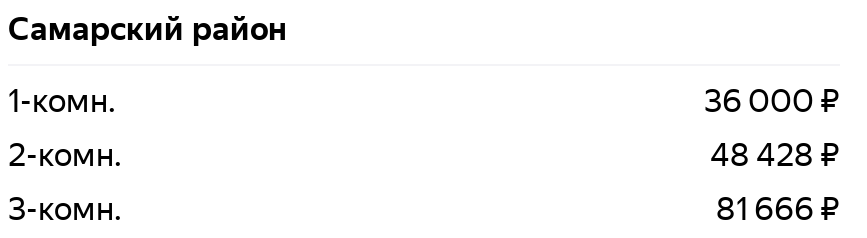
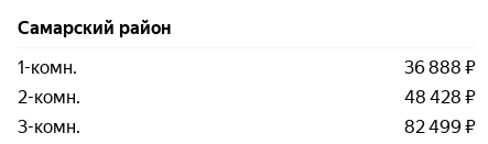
[704,82,840,120] 36 000 ₽ -> [404,57,476,78] 36 888 ₽
[716,190,840,228] 81 666 ₽ -> [404,116,476,137] 82 499 ₽

